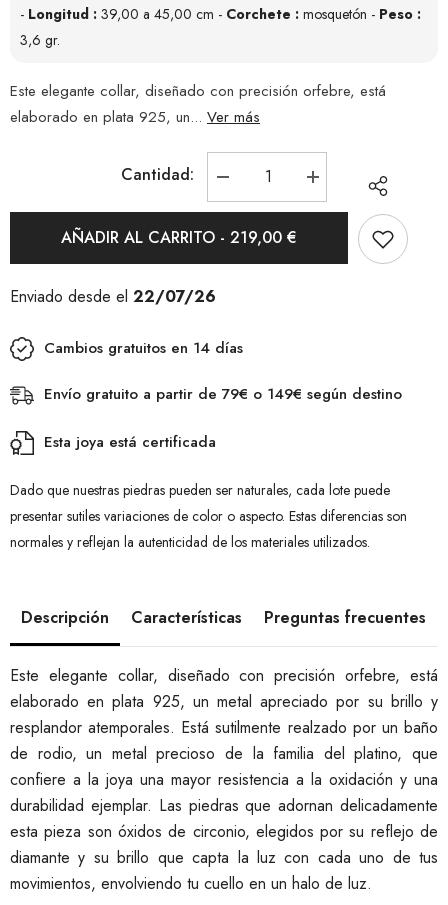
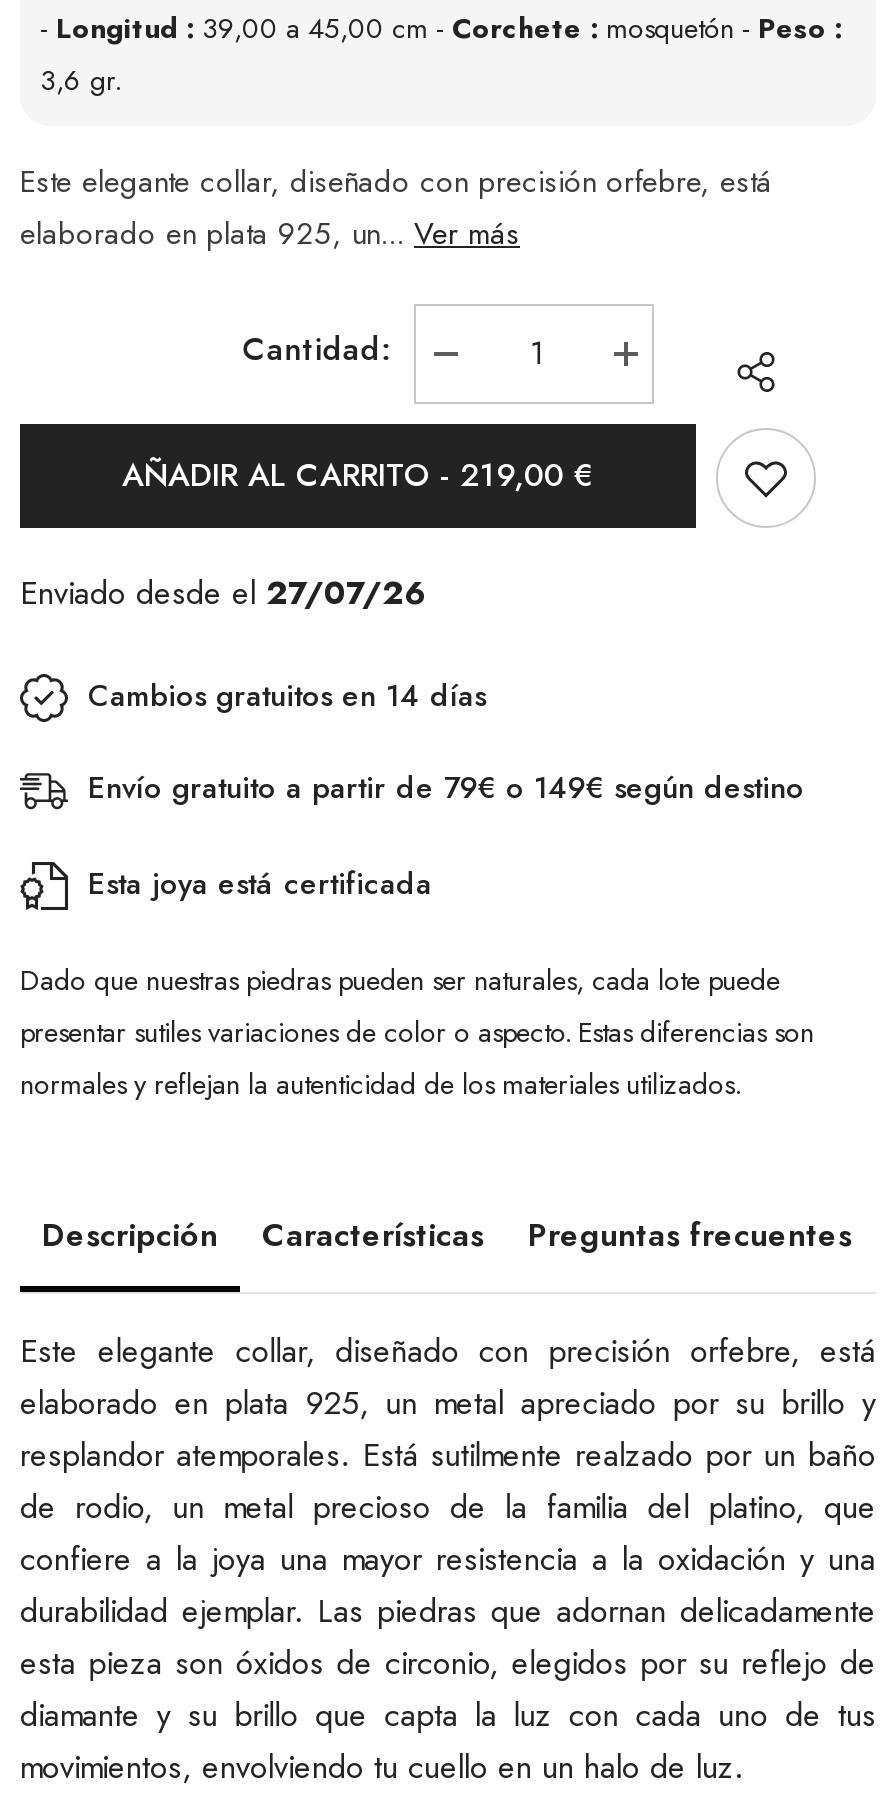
[10,285,216,308] Enviado desde el 22/07/26 -> [20,570,426,616] Enviado desde el 27/07/26

